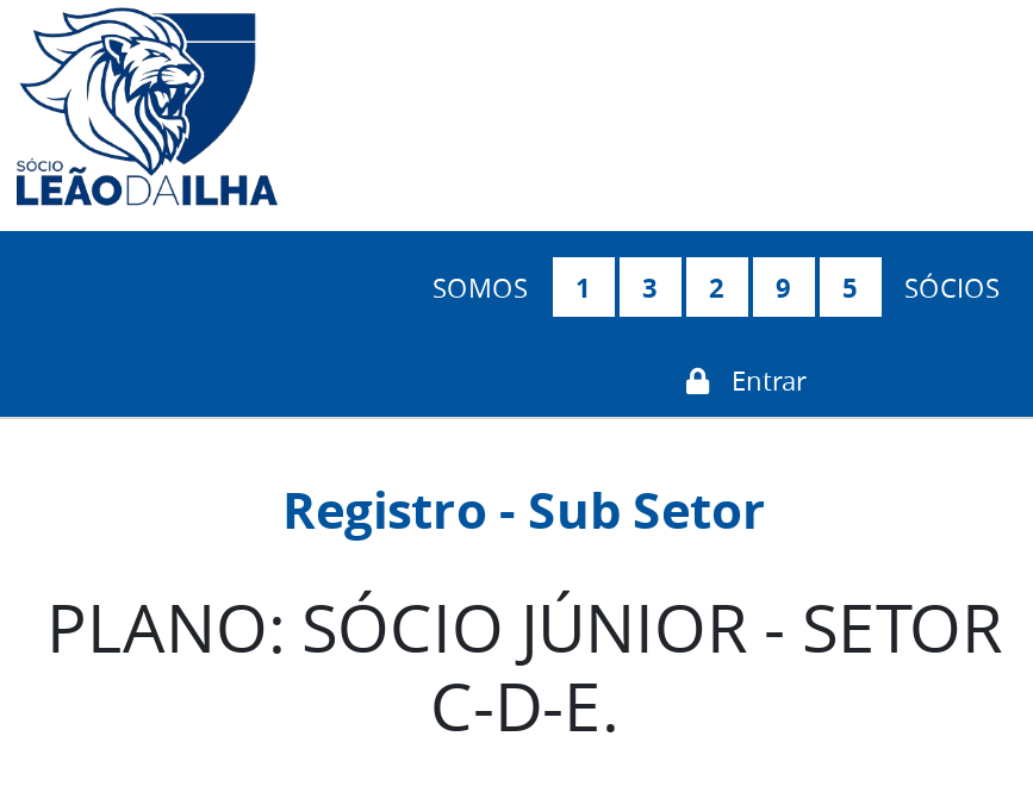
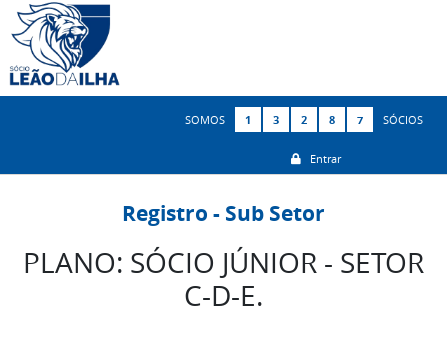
[776,269,790,305] 9 -> [328,112,334,127] 8
[842,269,857,305] 5 -> [356,112,362,127] 7

